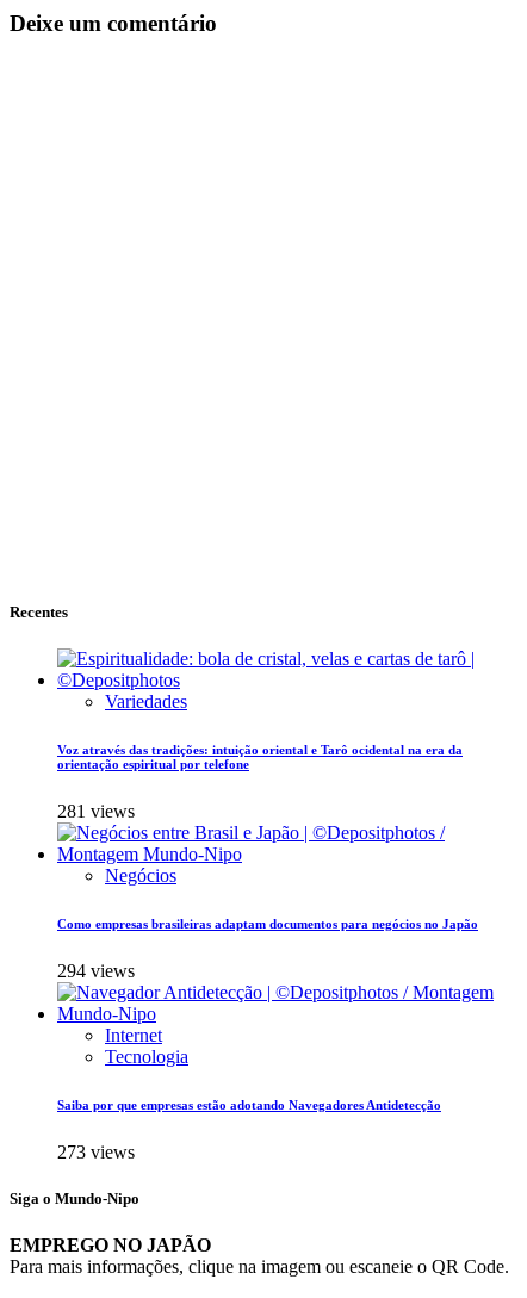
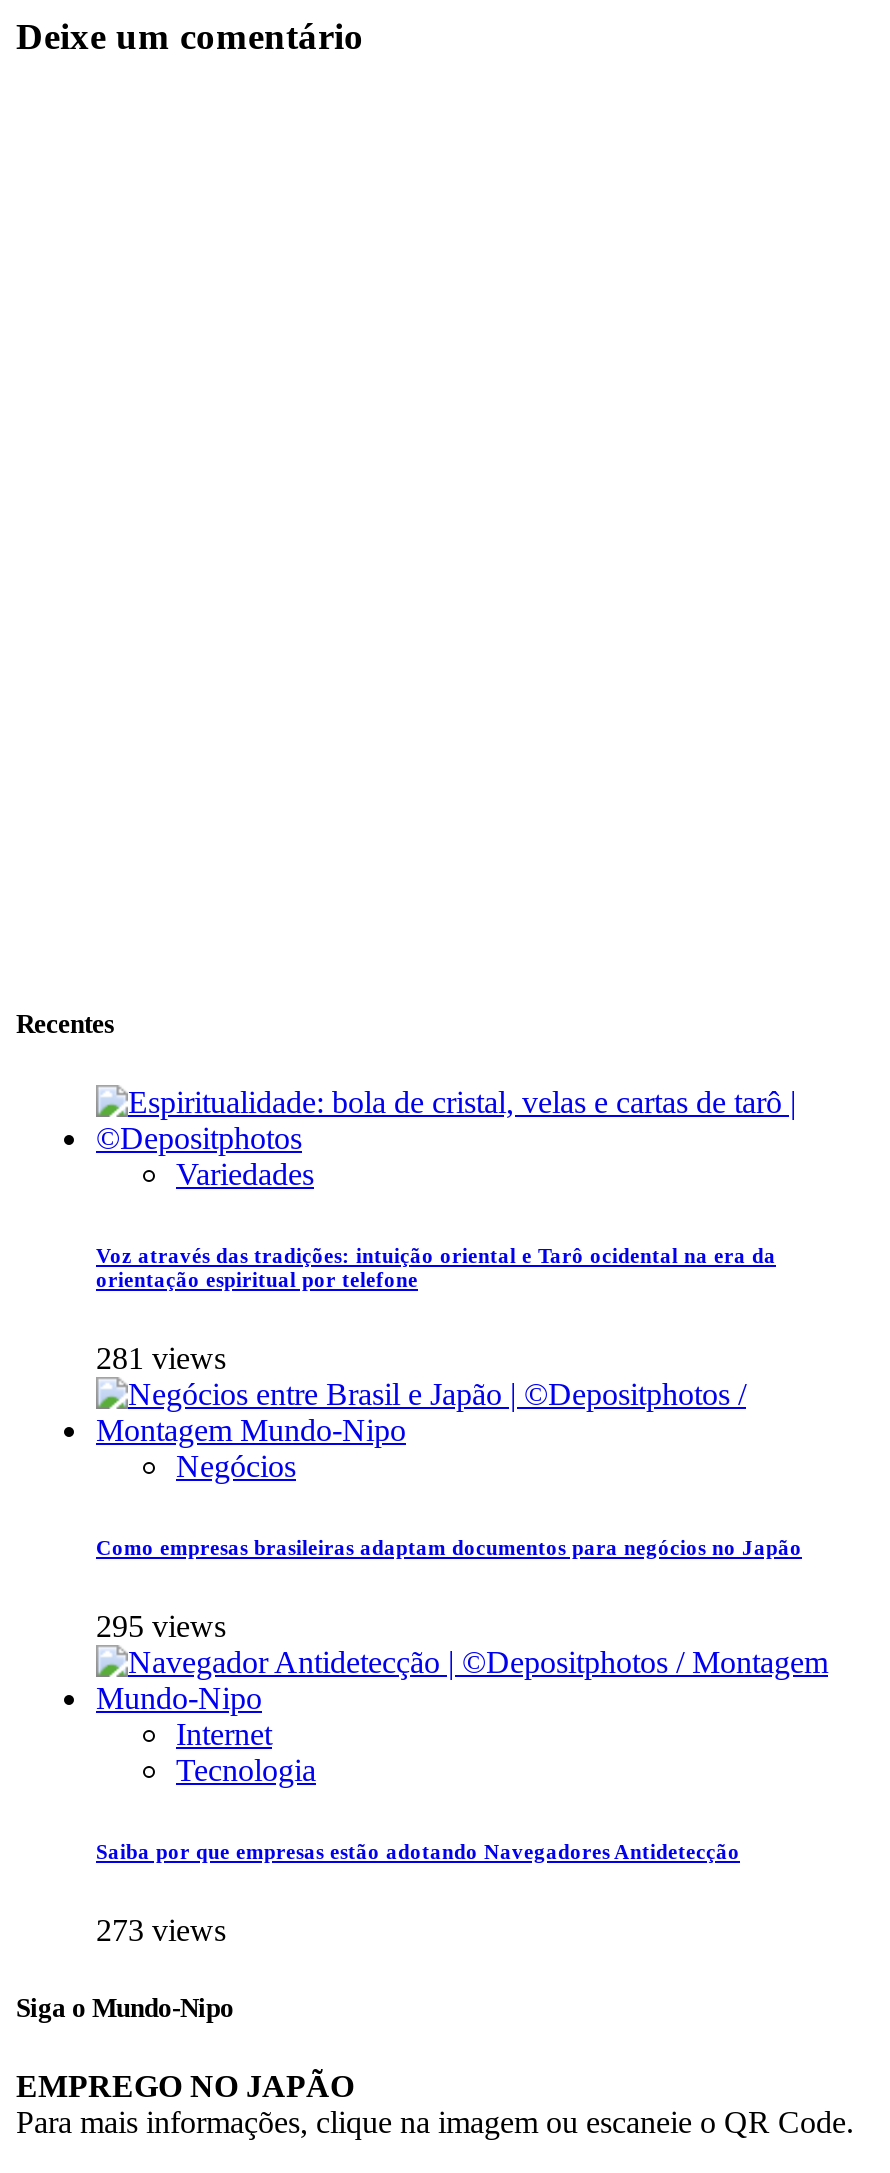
[57,960,135,981] 294 views -> [96,1609,226,1643] 295 views

